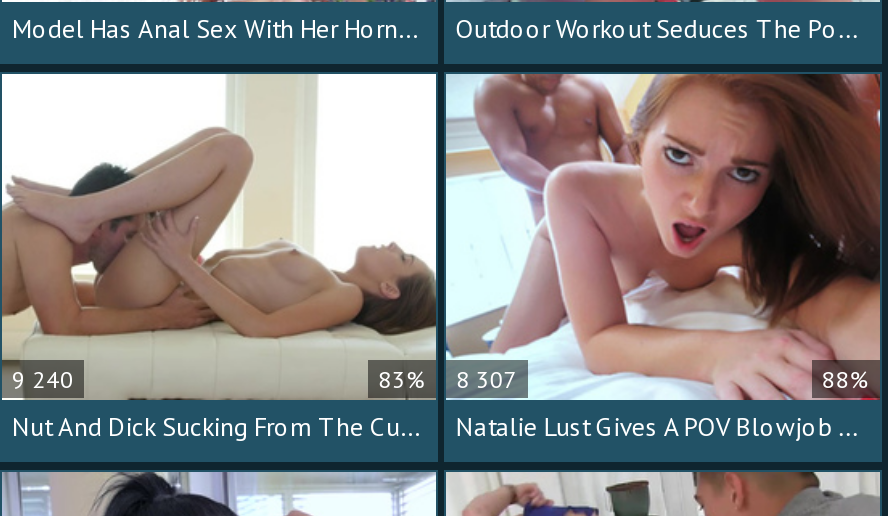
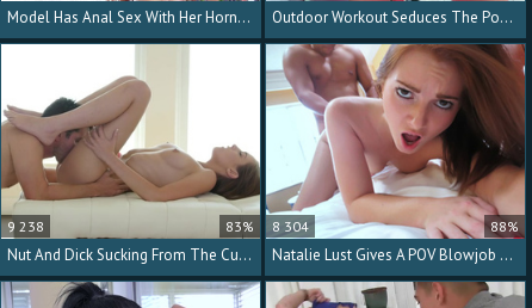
[12,364,74,394] 9 240 -> [7,218,44,235] 9 238
[378,364,518,394] 83% 8 307 -> [225,218,309,235] 83% 8 304

